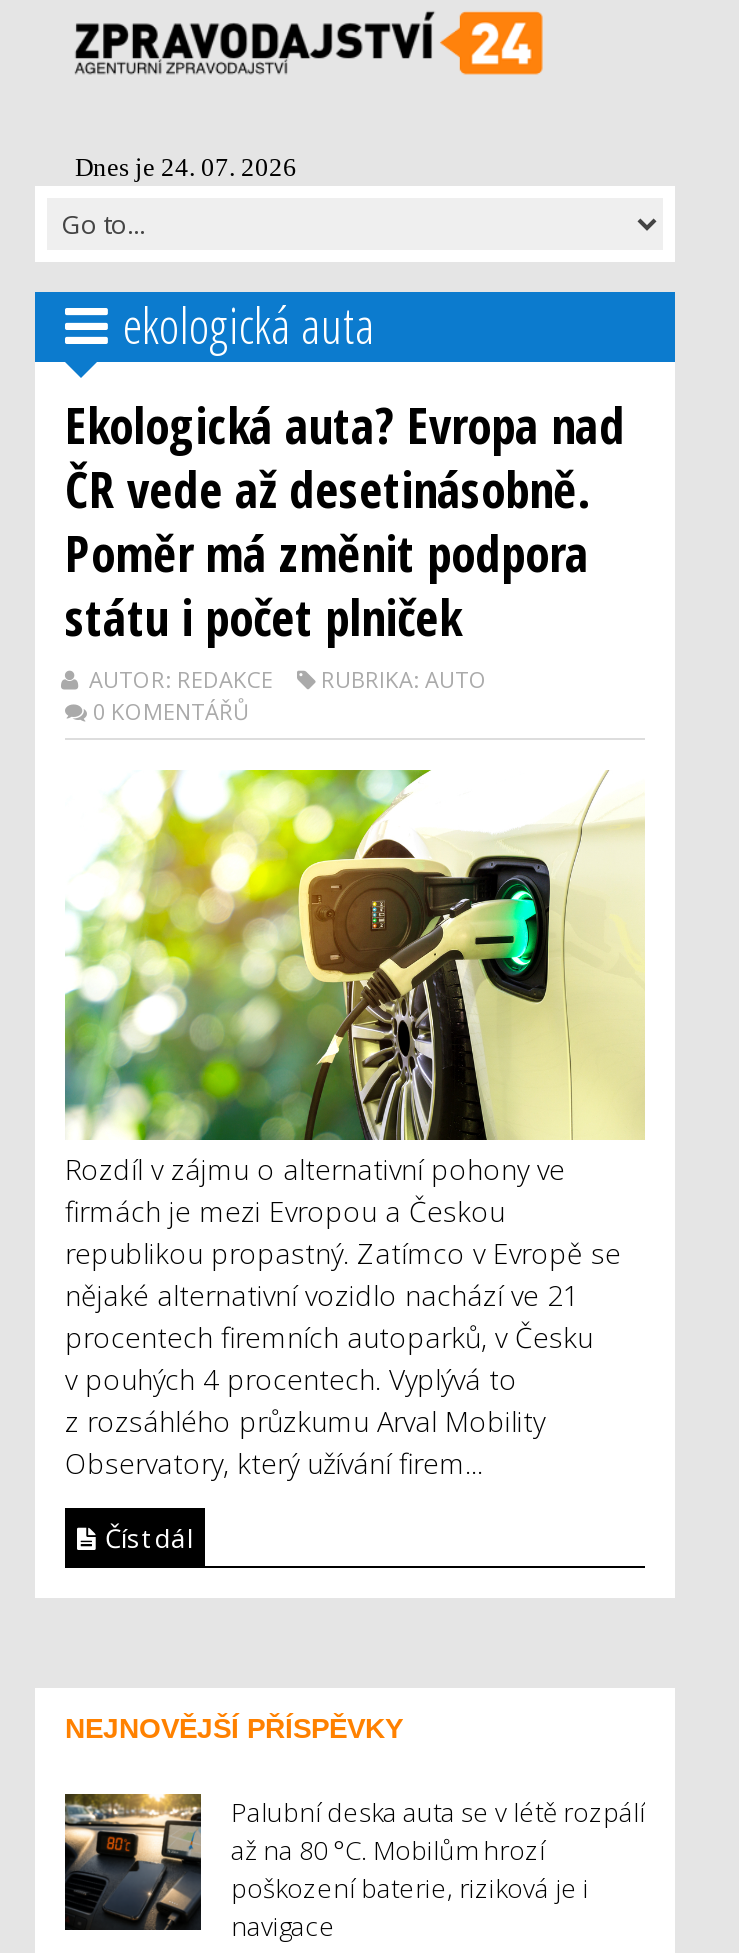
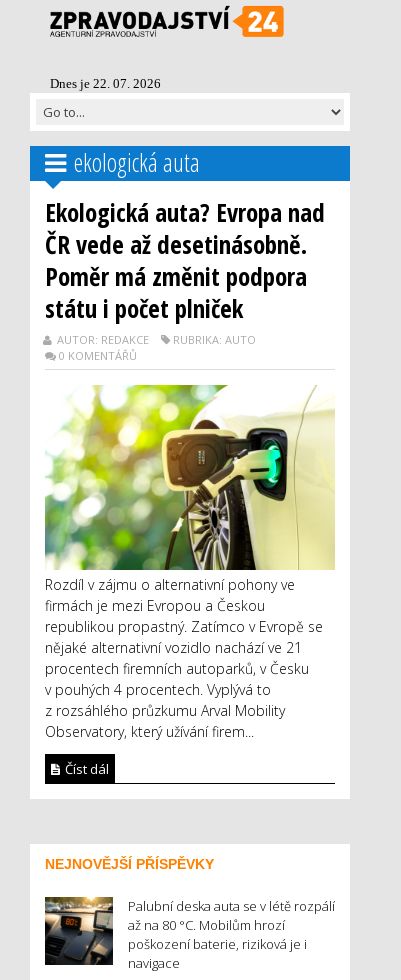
[75,152,297,182] Dnes je 24. 07. 2026 -> [50,76,161,91] Dnes je 22. 07. 2026

